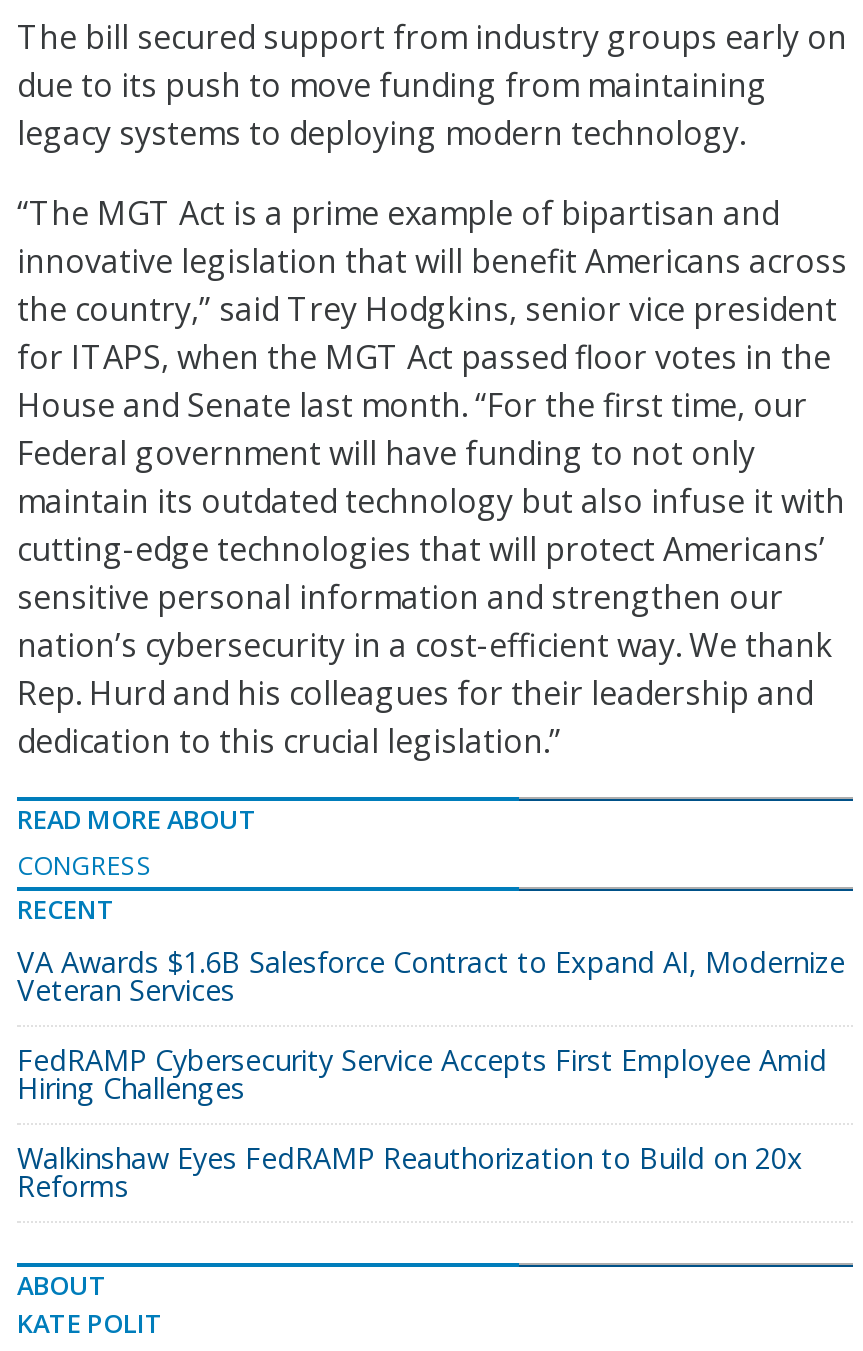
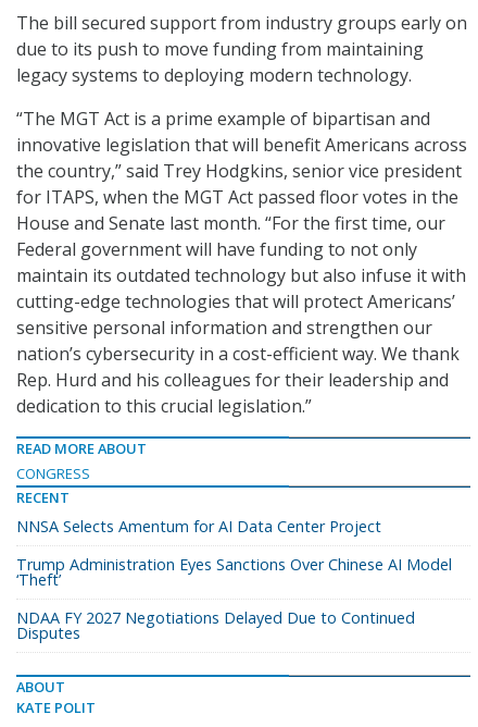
[17,943,845,1009] VA Awards $1.6B Salesforce Contract to Expand AI, Modernize | Veteran Services -> [16,516,381,537] NNSA Selects Amentum for AI Data Center Project
[17,1041,827,1107] FedRAMP Cybersecurity Service Accepts First Employee Amid | Hiring Challenges -> [16,554,452,590] Trump Administration Eyes Sanctions Over Chinese AI Model | ‘Theft’
[17,1139,803,1205] Walkinshaw Eyes FedRAMP Reauthorization to Build on 20x | Reforms -> [16,607,415,643] NDAA FY 2027 Negotiations Delayed Due to Continued | Disputes

